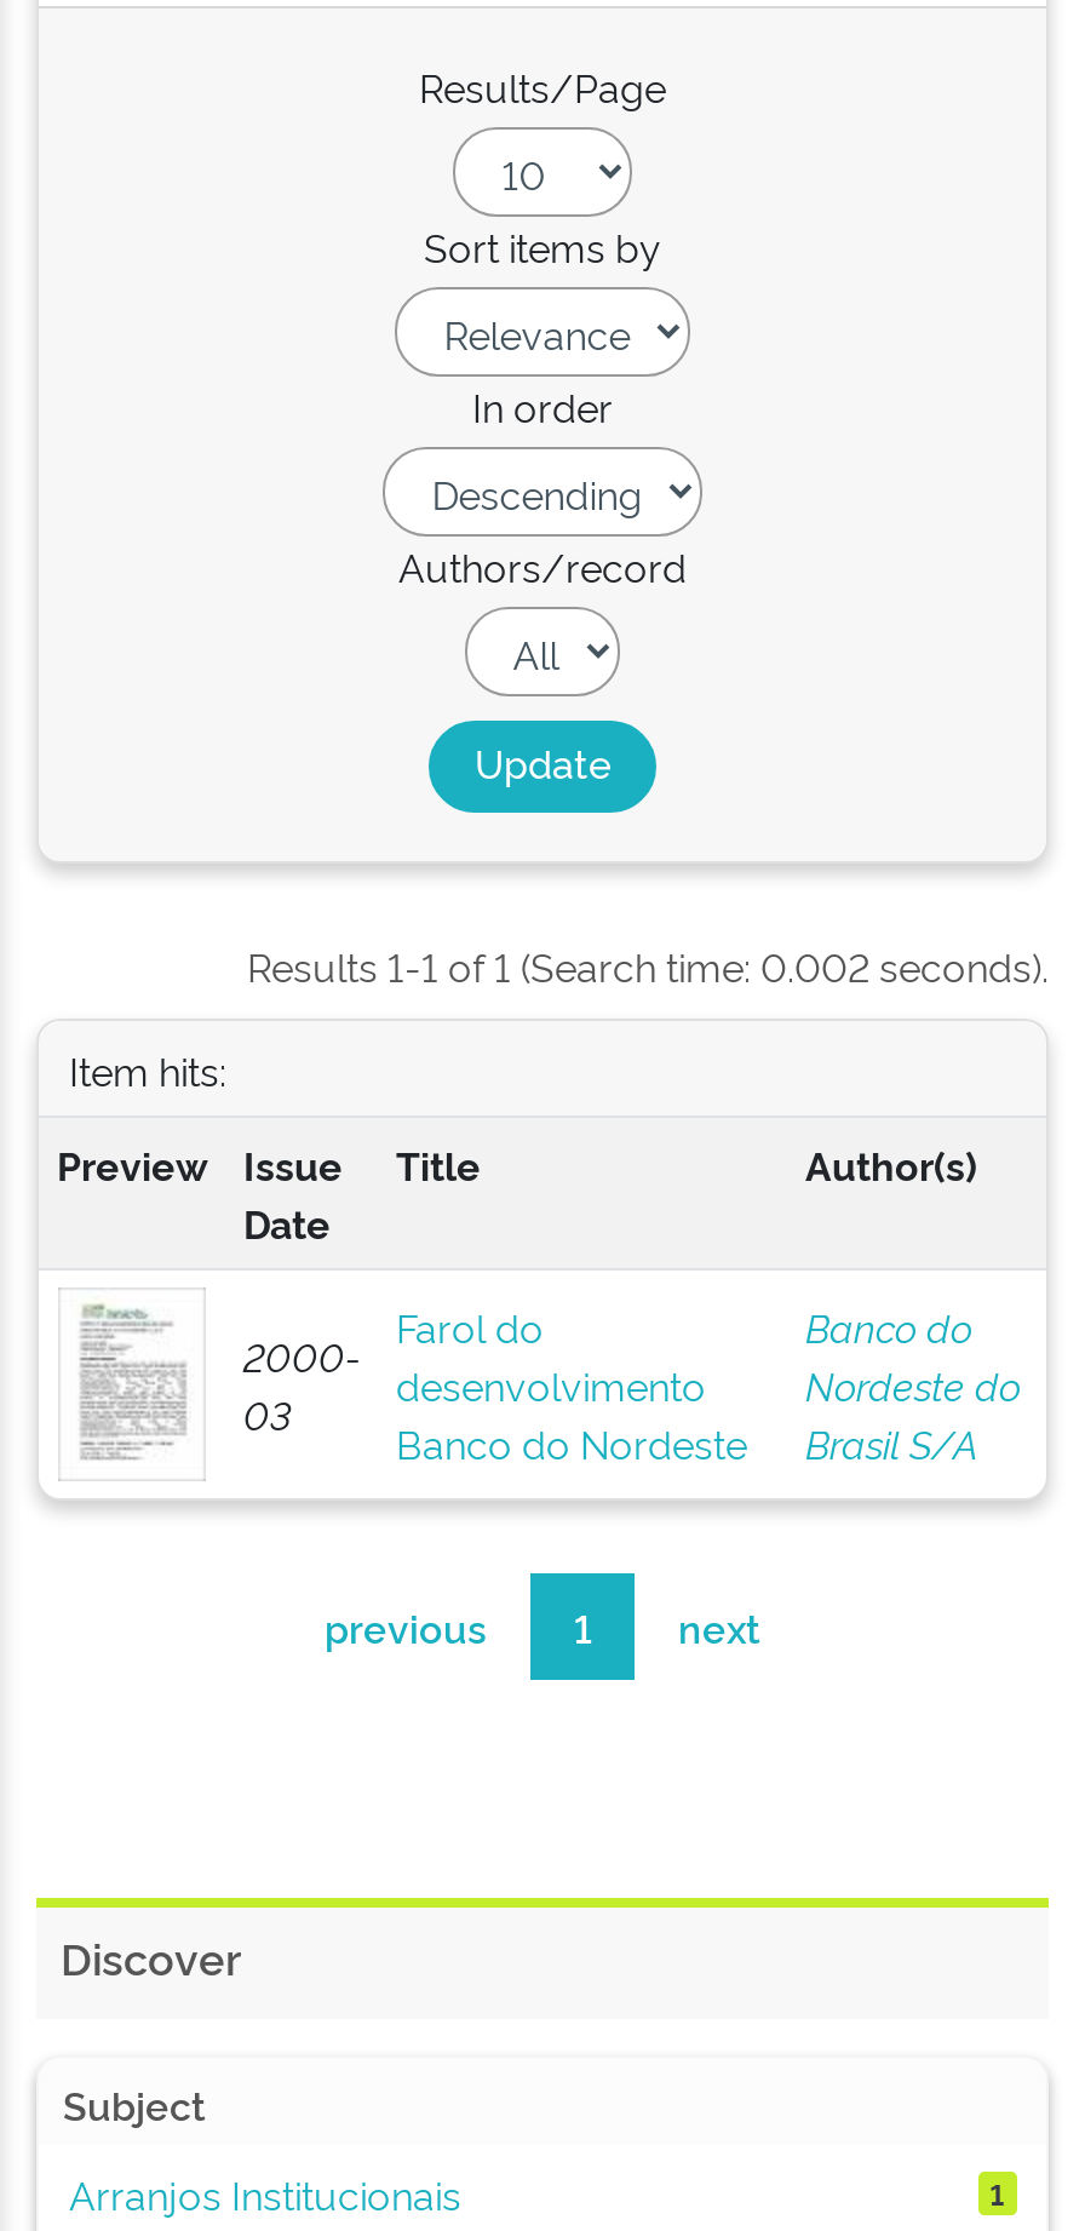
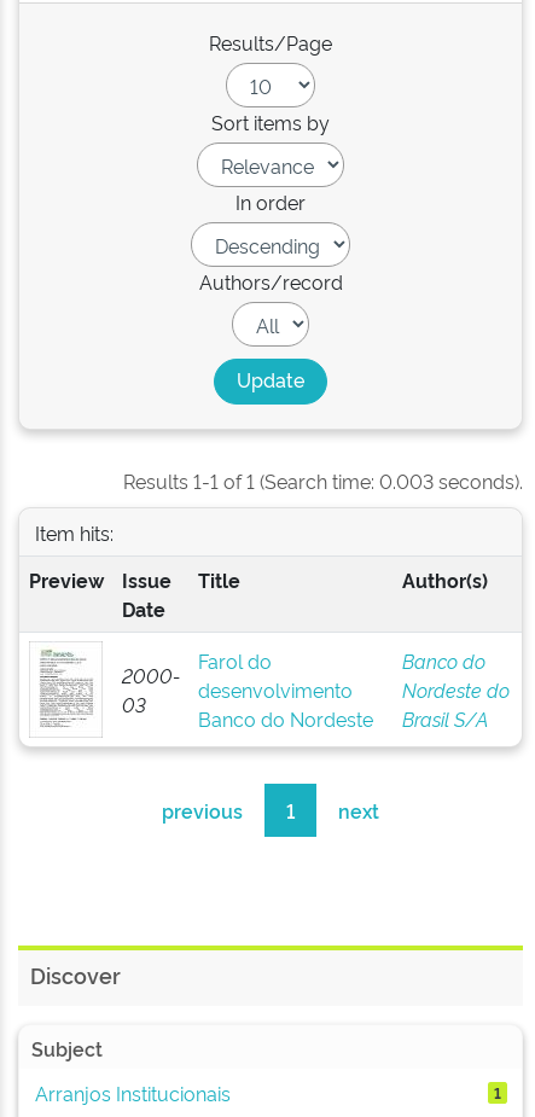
[247,939,1049,992] Results 1-1 of 1 (Search time: 0.002 seconds). -> [123,467,523,494] Results 1-1 of 1 (Search time: 0.003 seconds).

